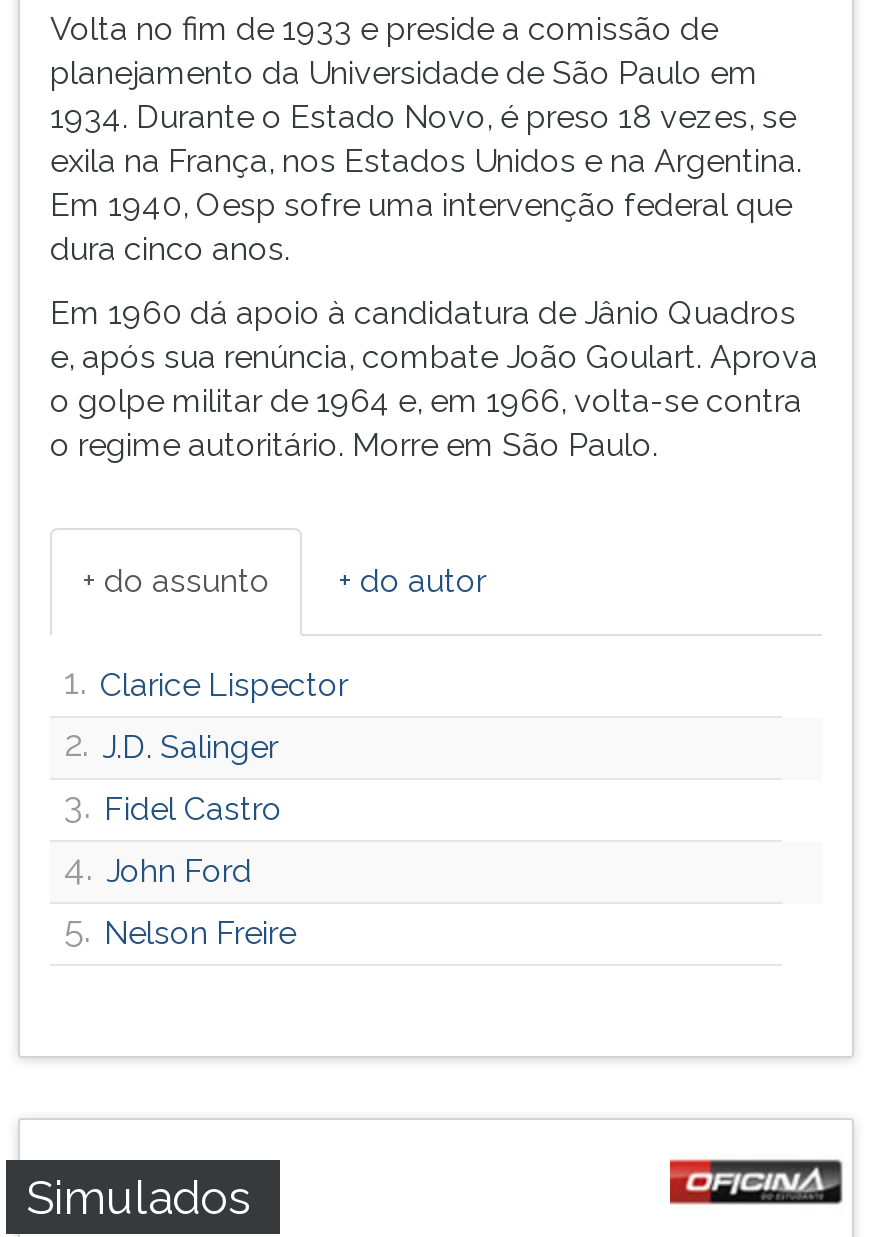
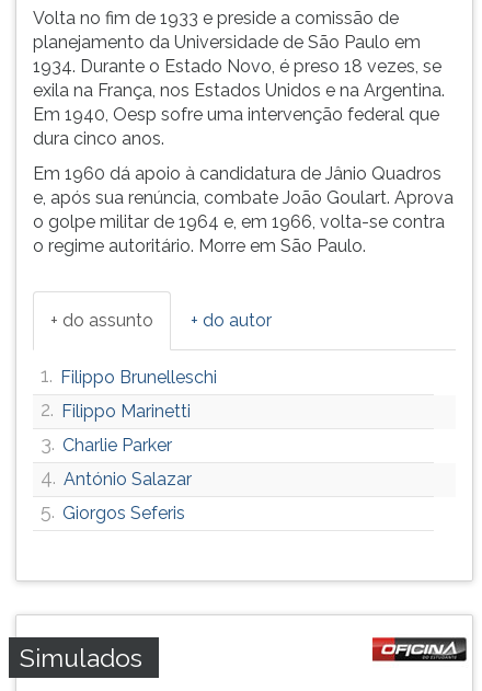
[64,660,348,952] 1. Clarice Lispector | 2. J.D. Salinger | 3. Fidel Castro | 4. John Ford | 5. Nelson Freire -> [41,364,217,523] 1. Filippo Brunelleschi | 2. Filippo Marinetti | 3. Charlie Parker | 4. António Salazar | 5. Giorgos Seferis

